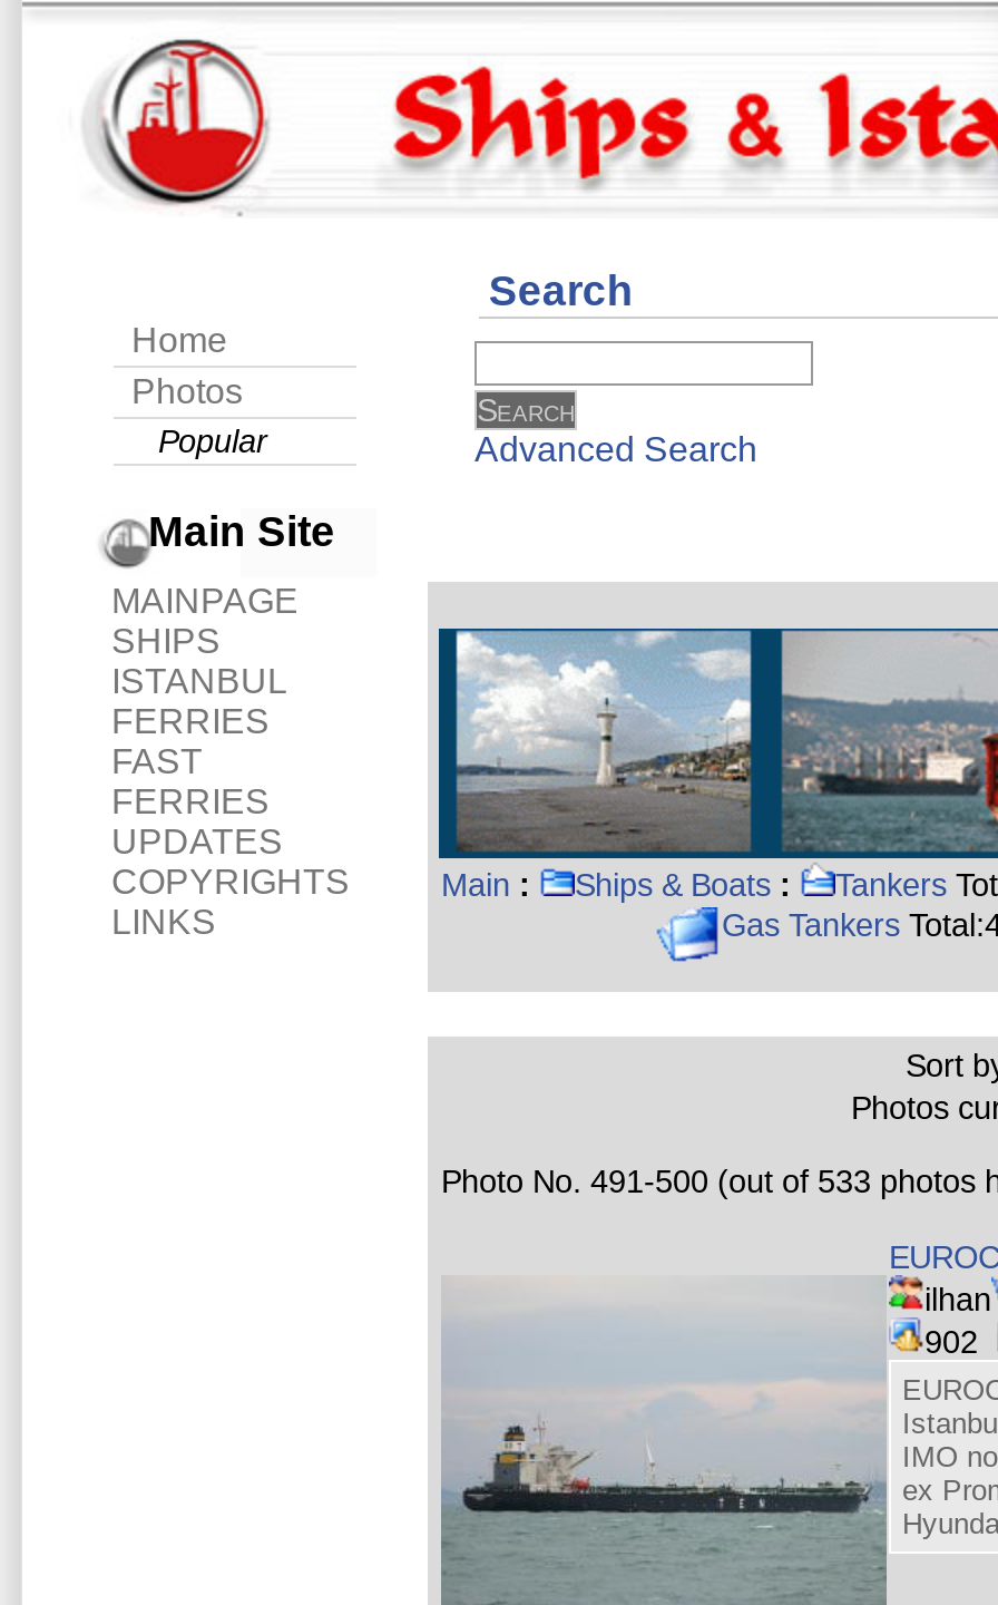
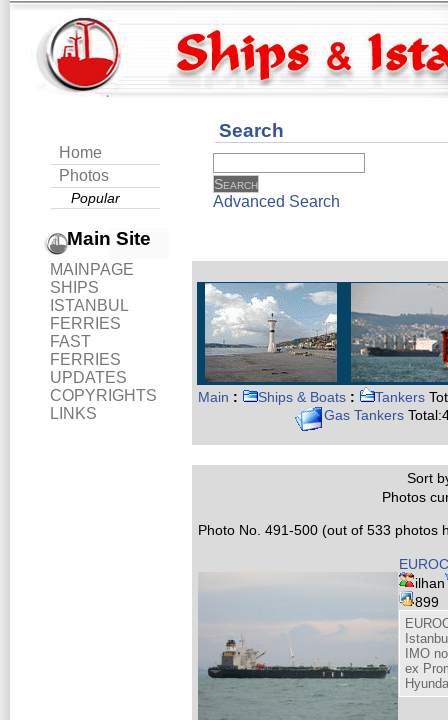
[924,1323,996,1359] 902 -> [415,593,447,609] 899

